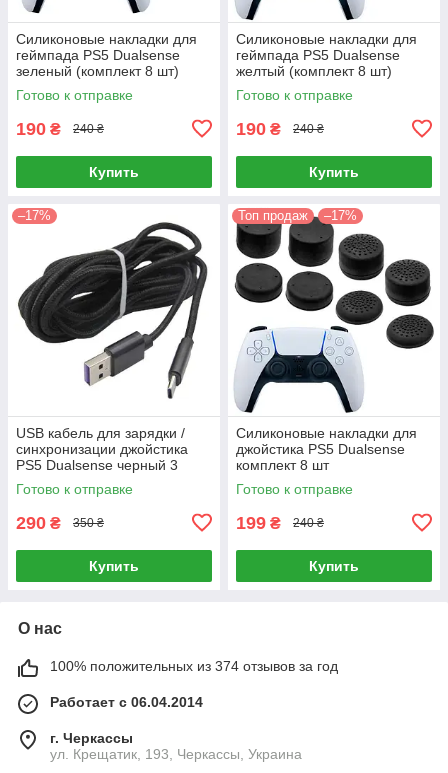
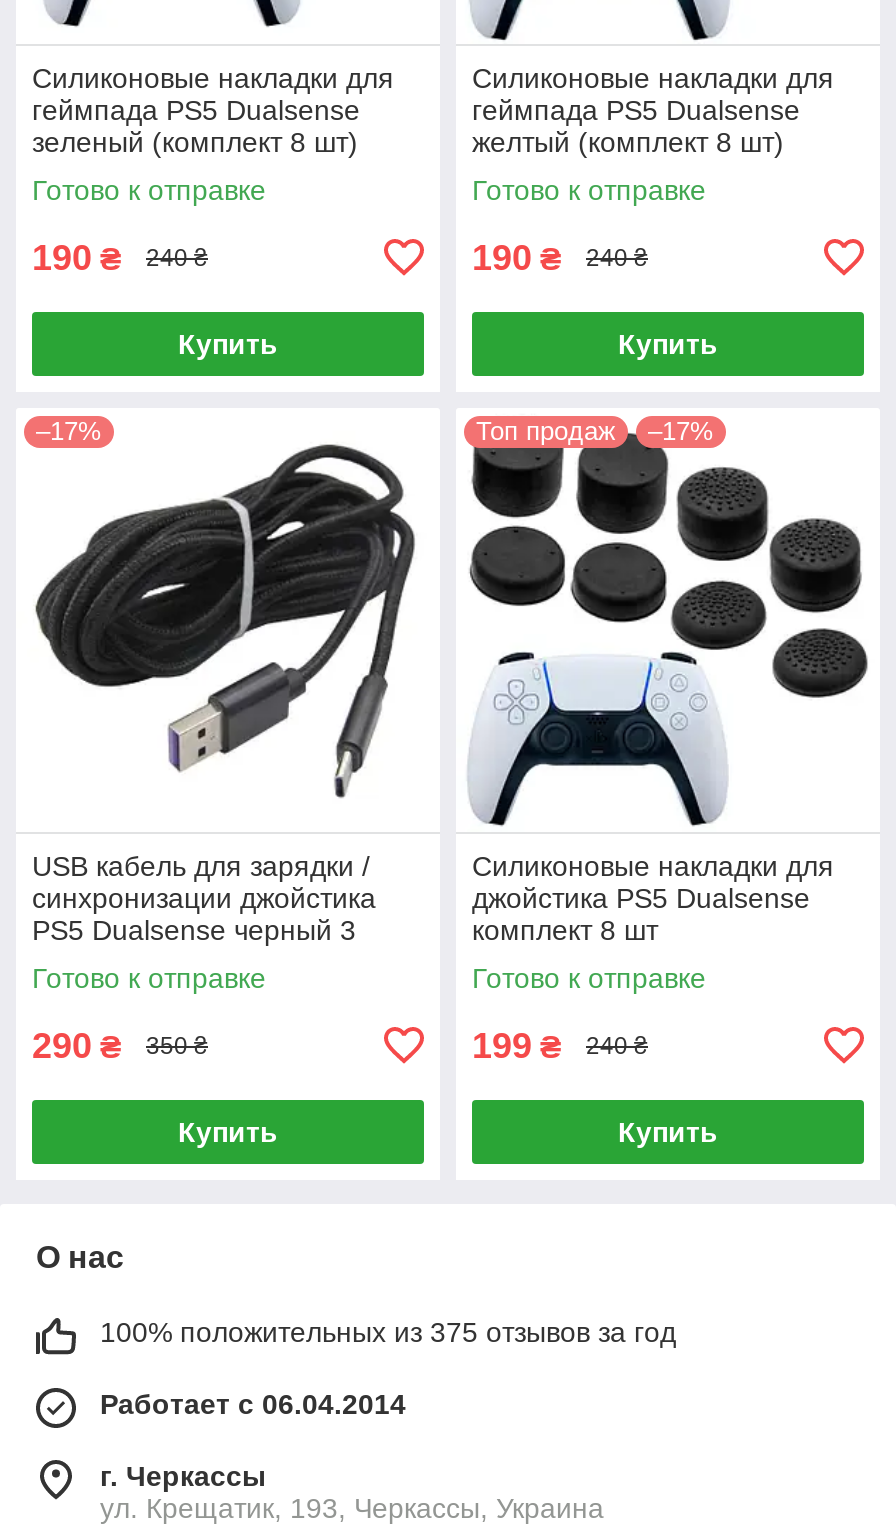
[50,658,338,674] 100% положительных из 374 отзывов за год -> [100,1316,676,1348] 100% положительных из 375 отзывов за год

